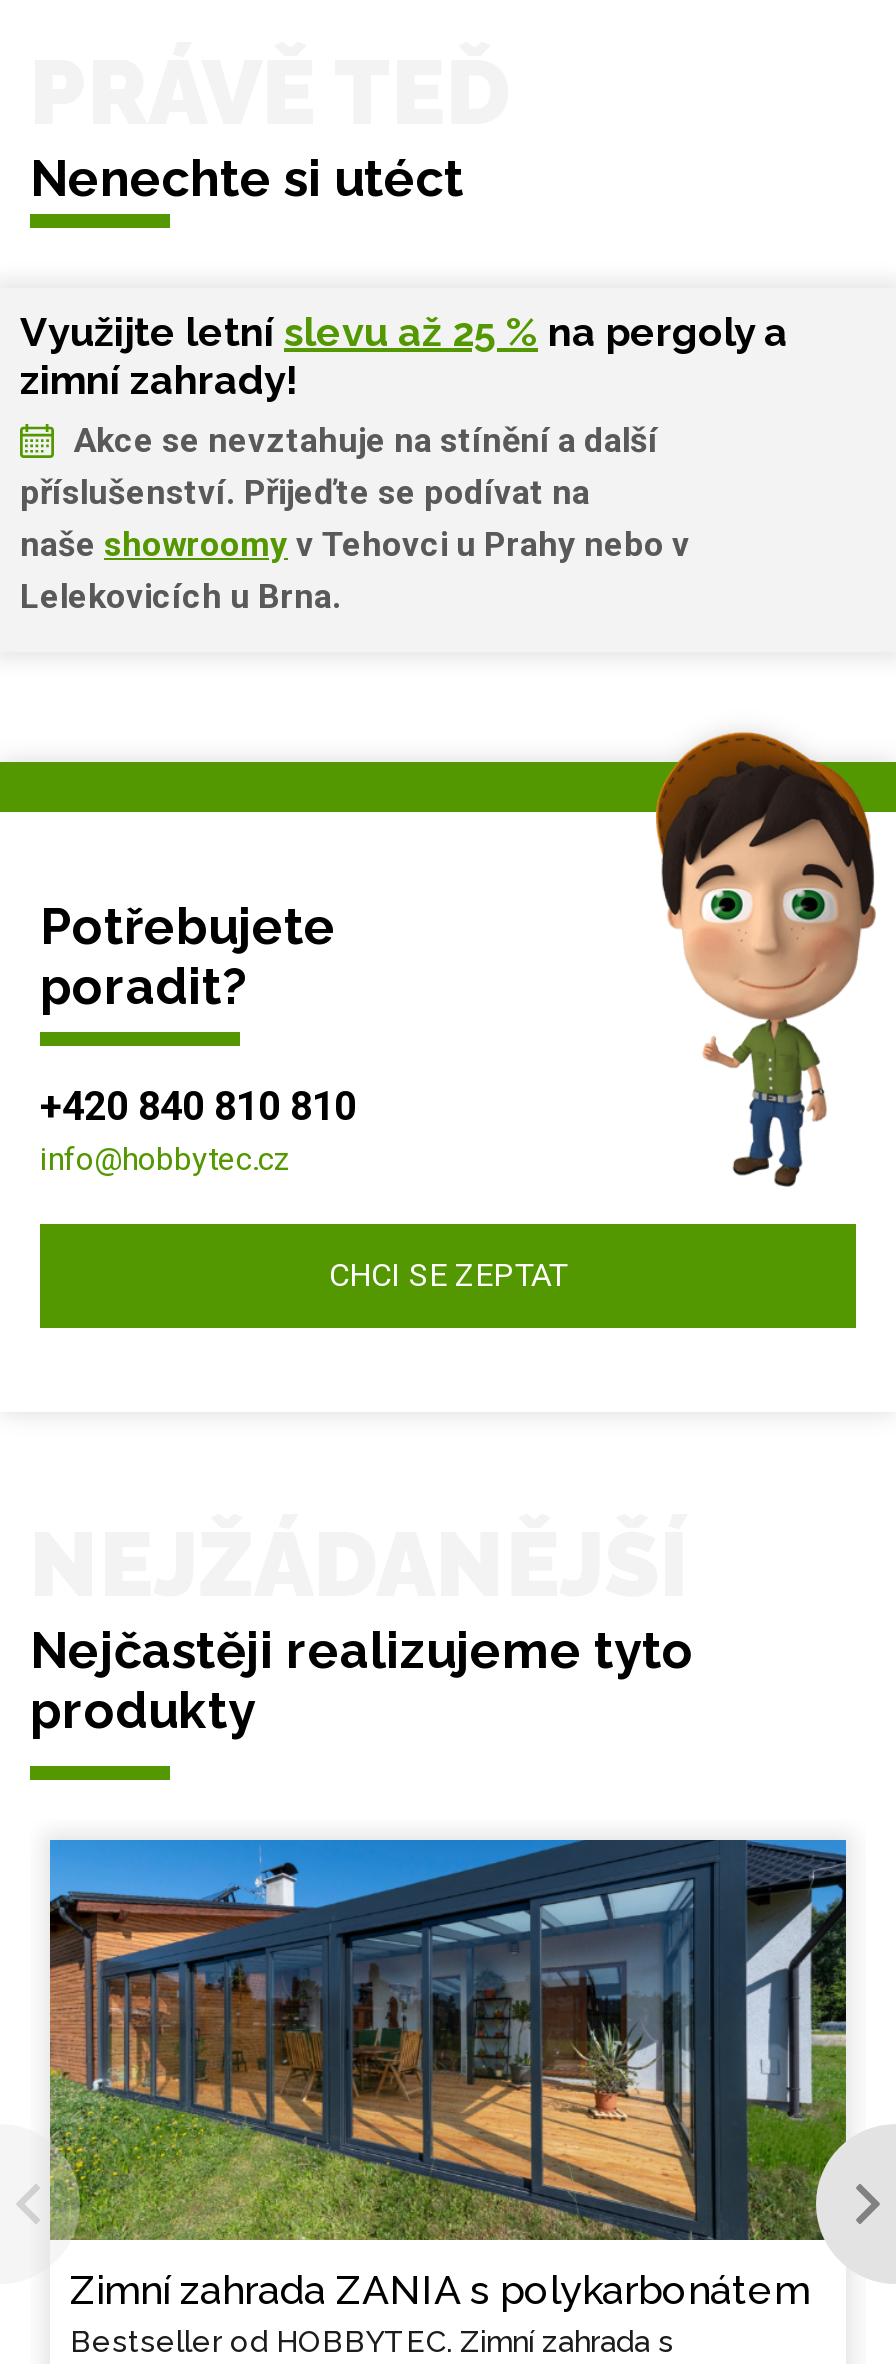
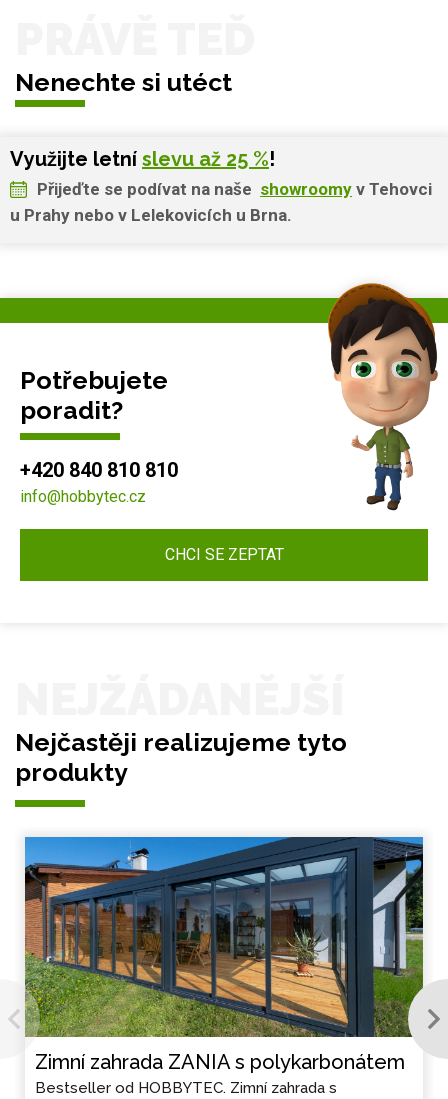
[20,308,788,616] Využijte letní slevu až 25 % na pergoly a | zimní zahrady! | Akce se nevztahuje na stínění a další | příslušenství. Přijeďte se podívat na | naše showroomy v Tehovci u Prahy nebo v | Lelekovicích u Brna. -> [10,147,432,225] Využijte letní slevu až 25 %! | Přijeďte se podívat na naše showroomy v Tehovci | u Prahy nebo v Lelekovicích u Brna.

